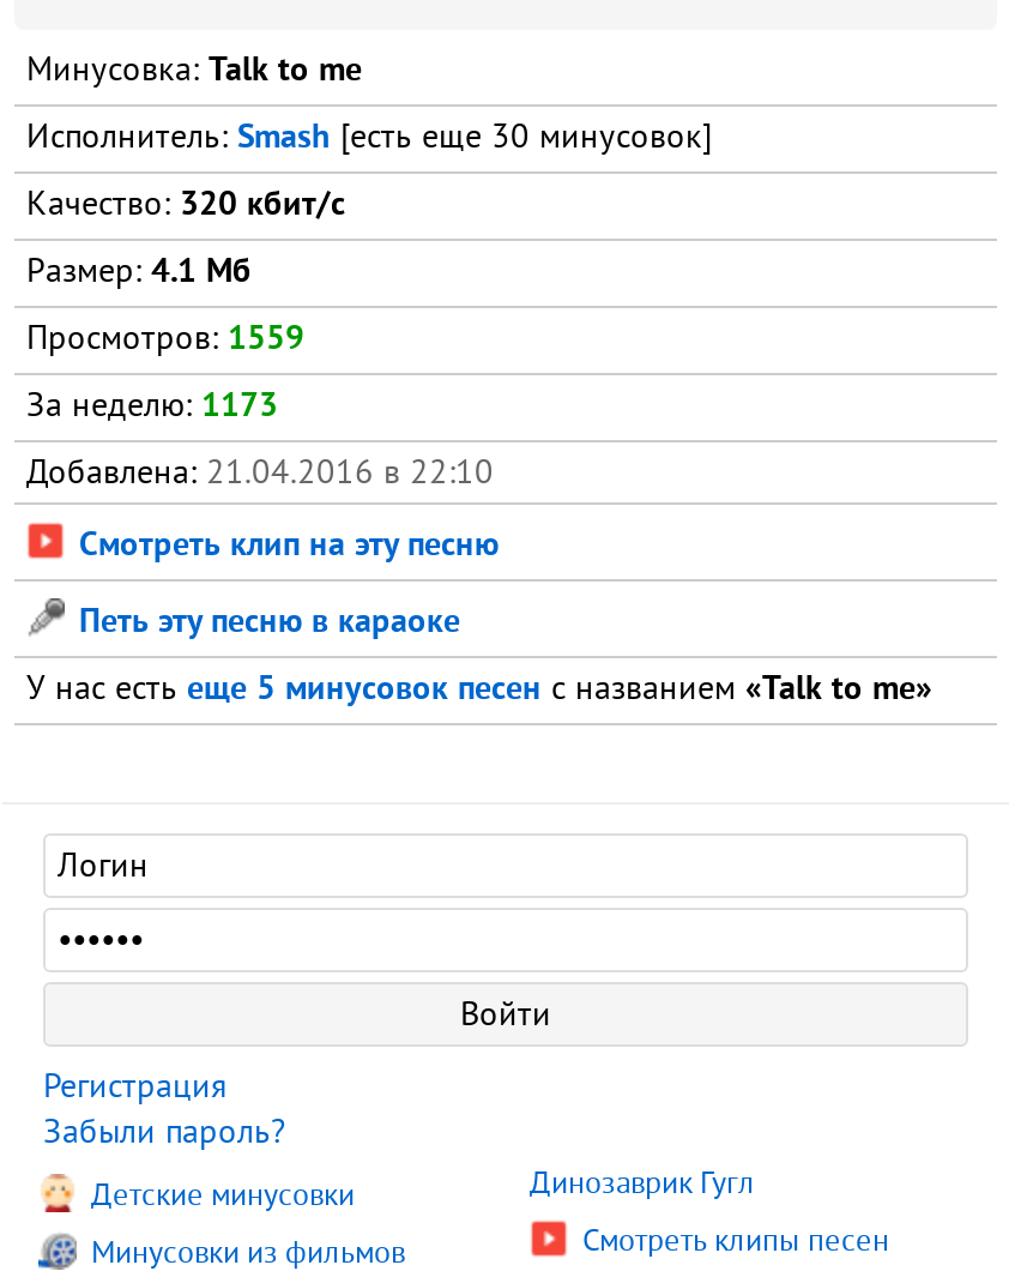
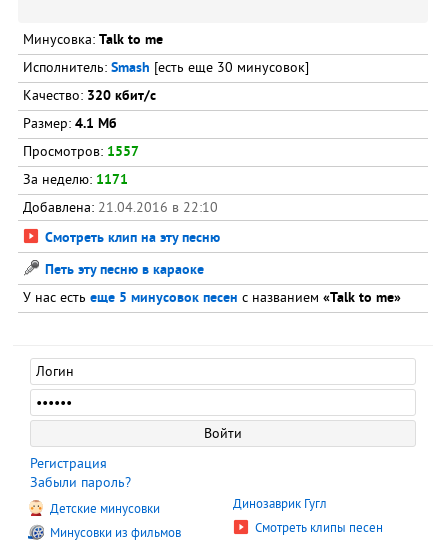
[26,320,304,361] Просмотров: 1559 -> [23,144,139,161] Просмотров: 1557
[26,387,278,428] За неделю: 1173 -> [23,172,128,189] За неделю: 1171

